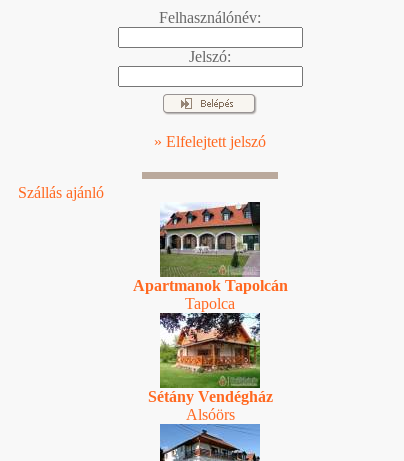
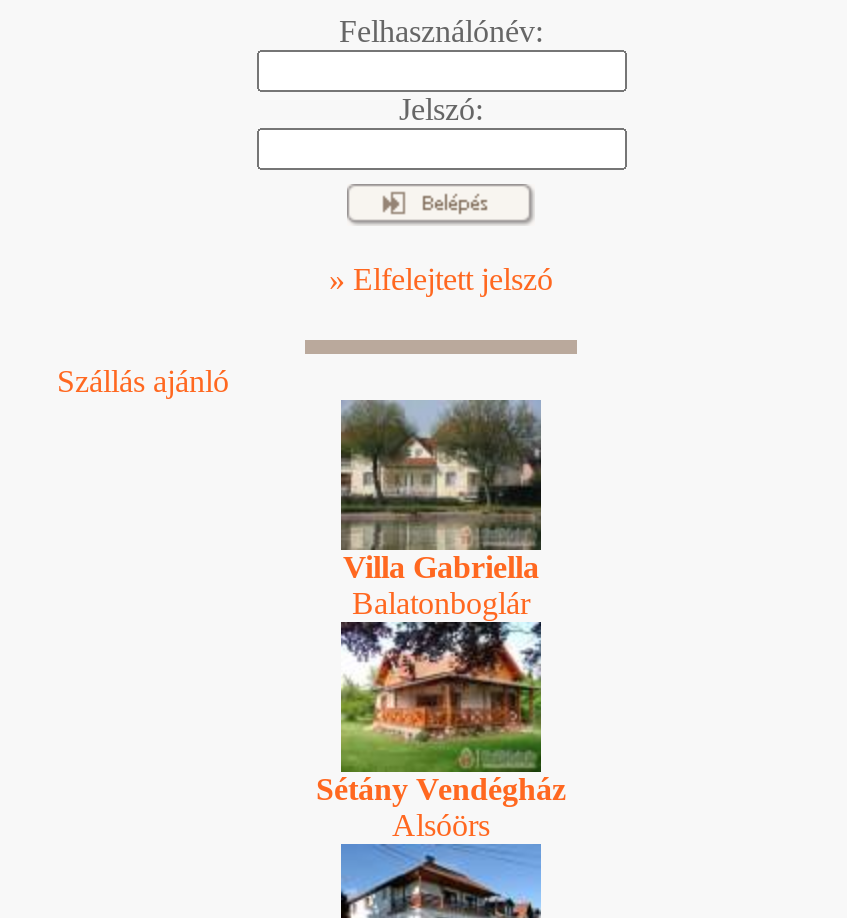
[132,201,287,312] [image] | Apartmanok Tapolcán | Tapolca -> [339,398,543,620] [image] | Villa Gabriella | Balatonboglár

